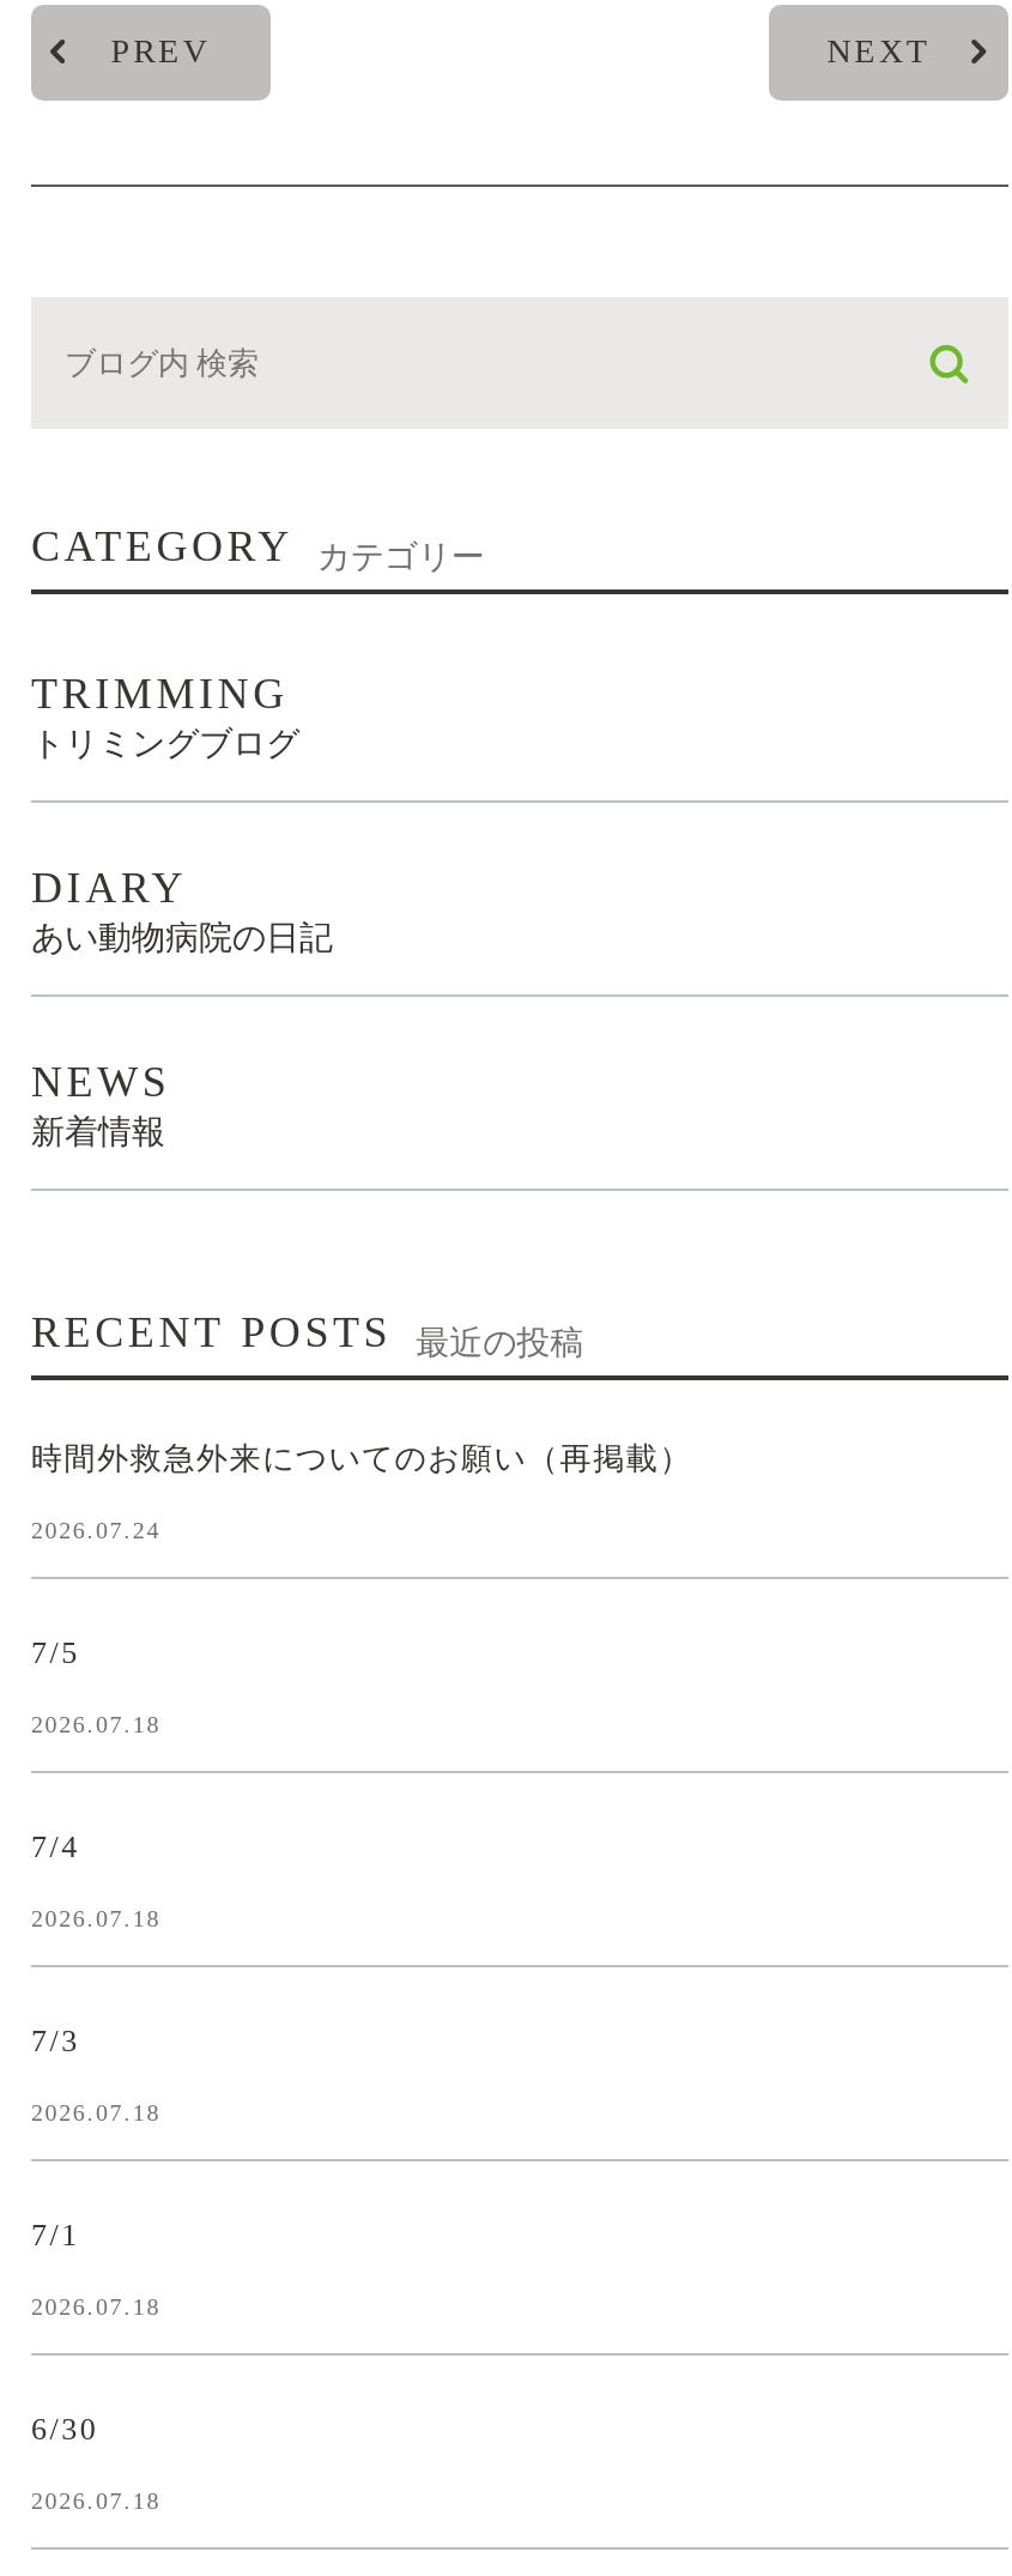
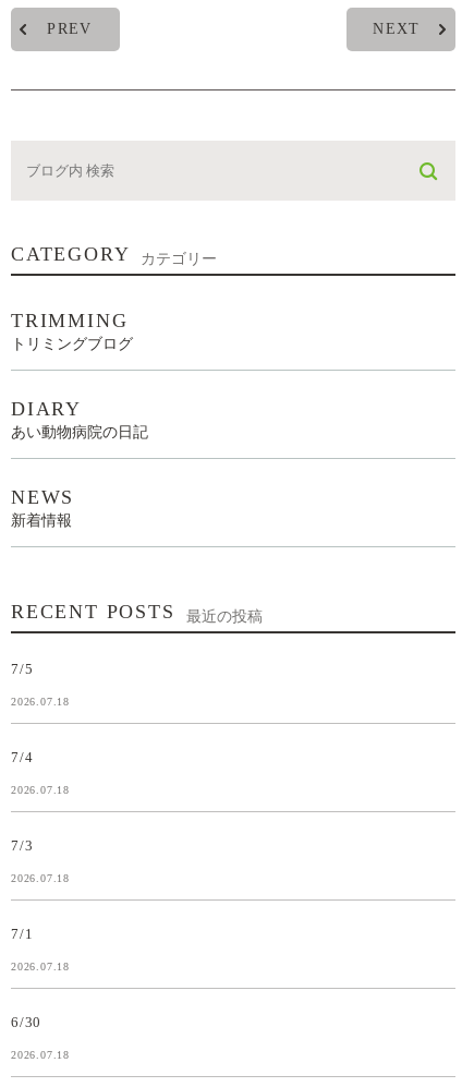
[31,1441,692,1544] 時間外救急外来についてのお願い（再掲載） | 2026.07.24 -> none

